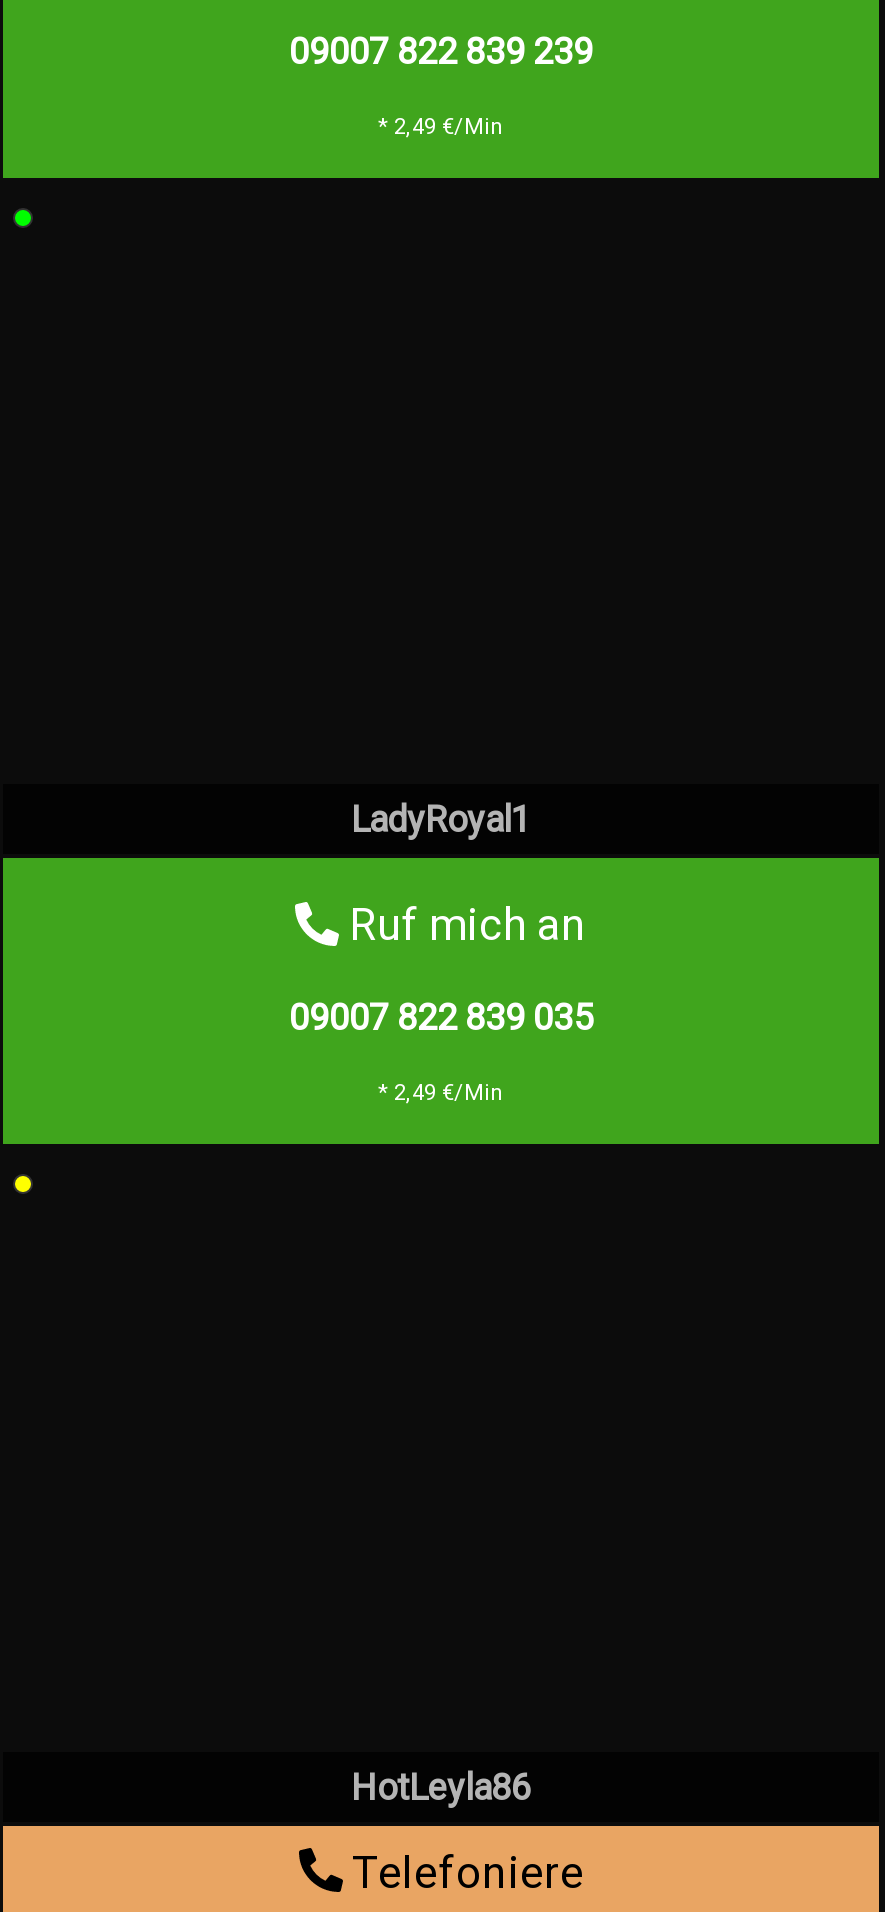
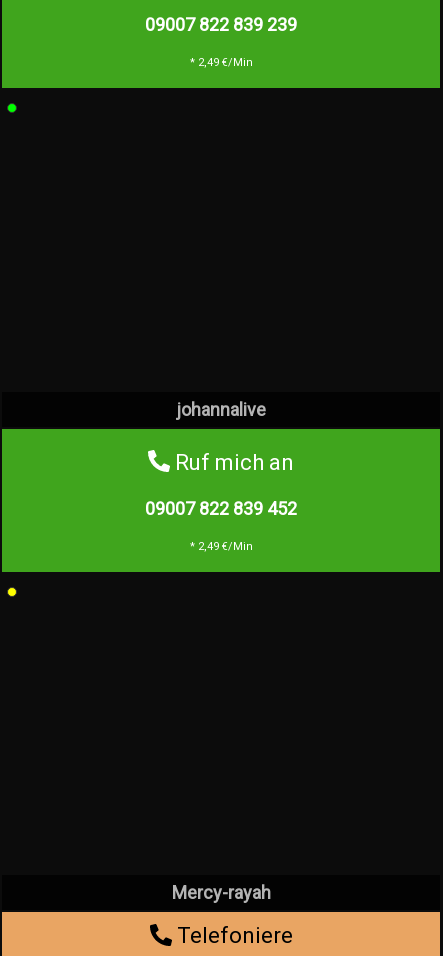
[351,798,531,840] LadyRoyal1 -> [176,398,266,419] johannalive
[289,996,593,1038] 09007 822 839 035 -> [145,497,297,518] 09007 822 839 452
[351,1765,531,1807] HotLeyla86 -> [171,882,270,903] Mercy-rayah

